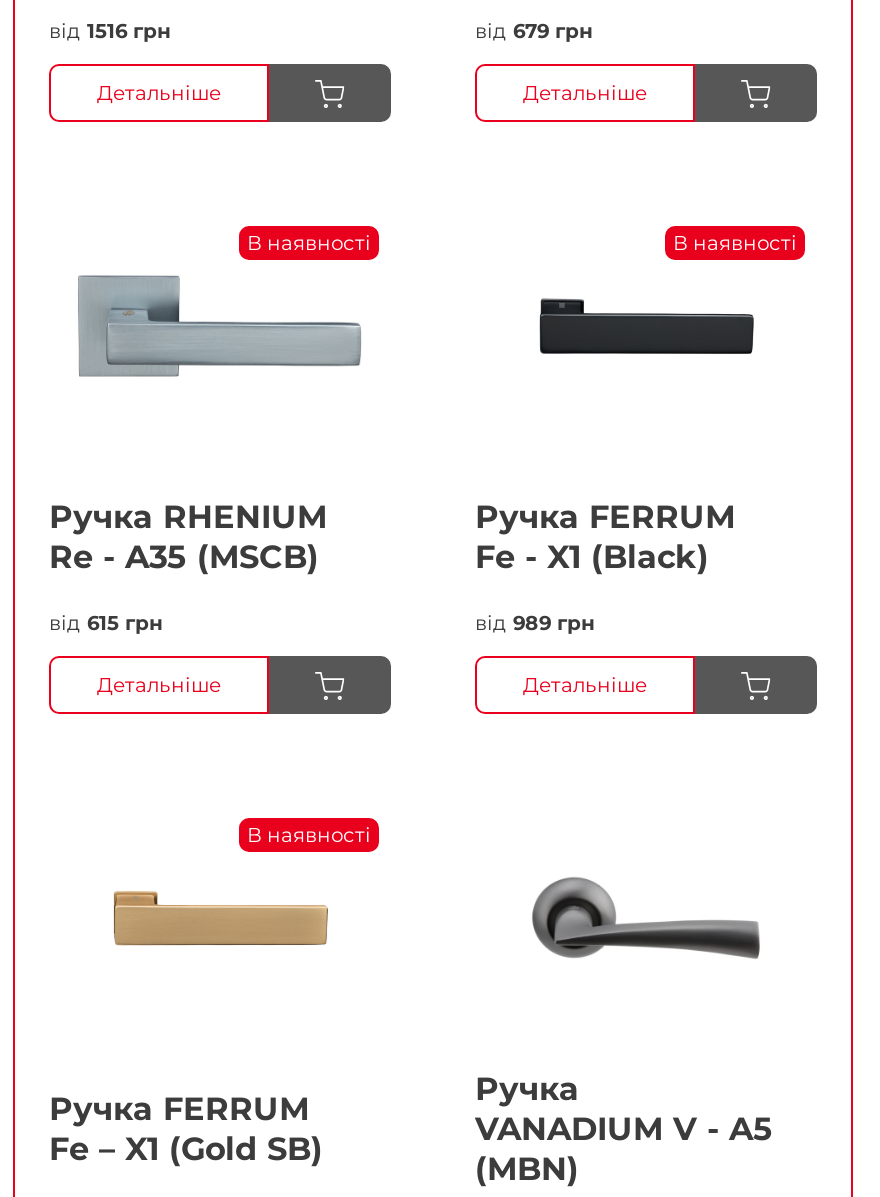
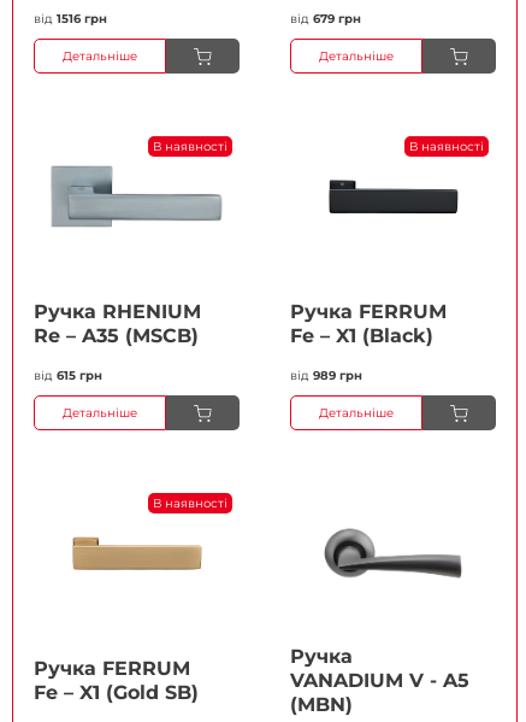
[49,538,319,576] Re - A35 (MSCB) -> [34,324,199,347] Re – A35 (MSCB)
[475,538,709,576] Fe - X1 (Black) -> [290,324,433,347] Fe – X1 (Black)

